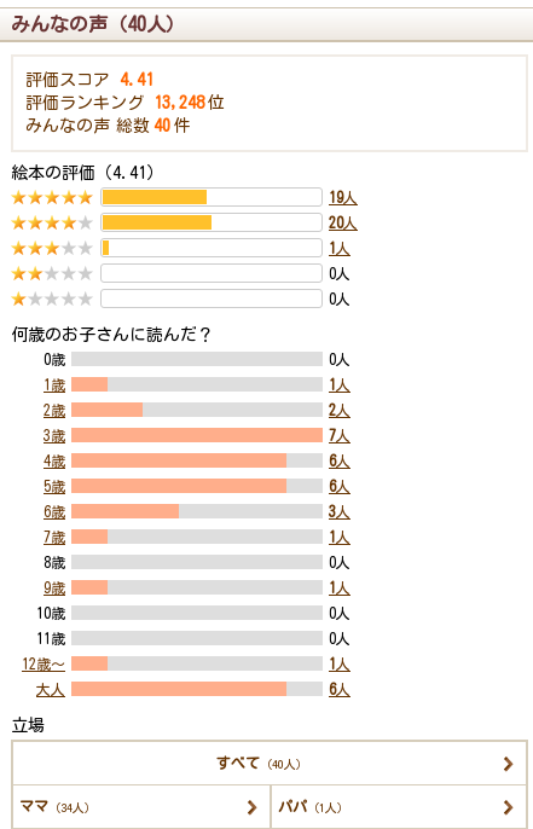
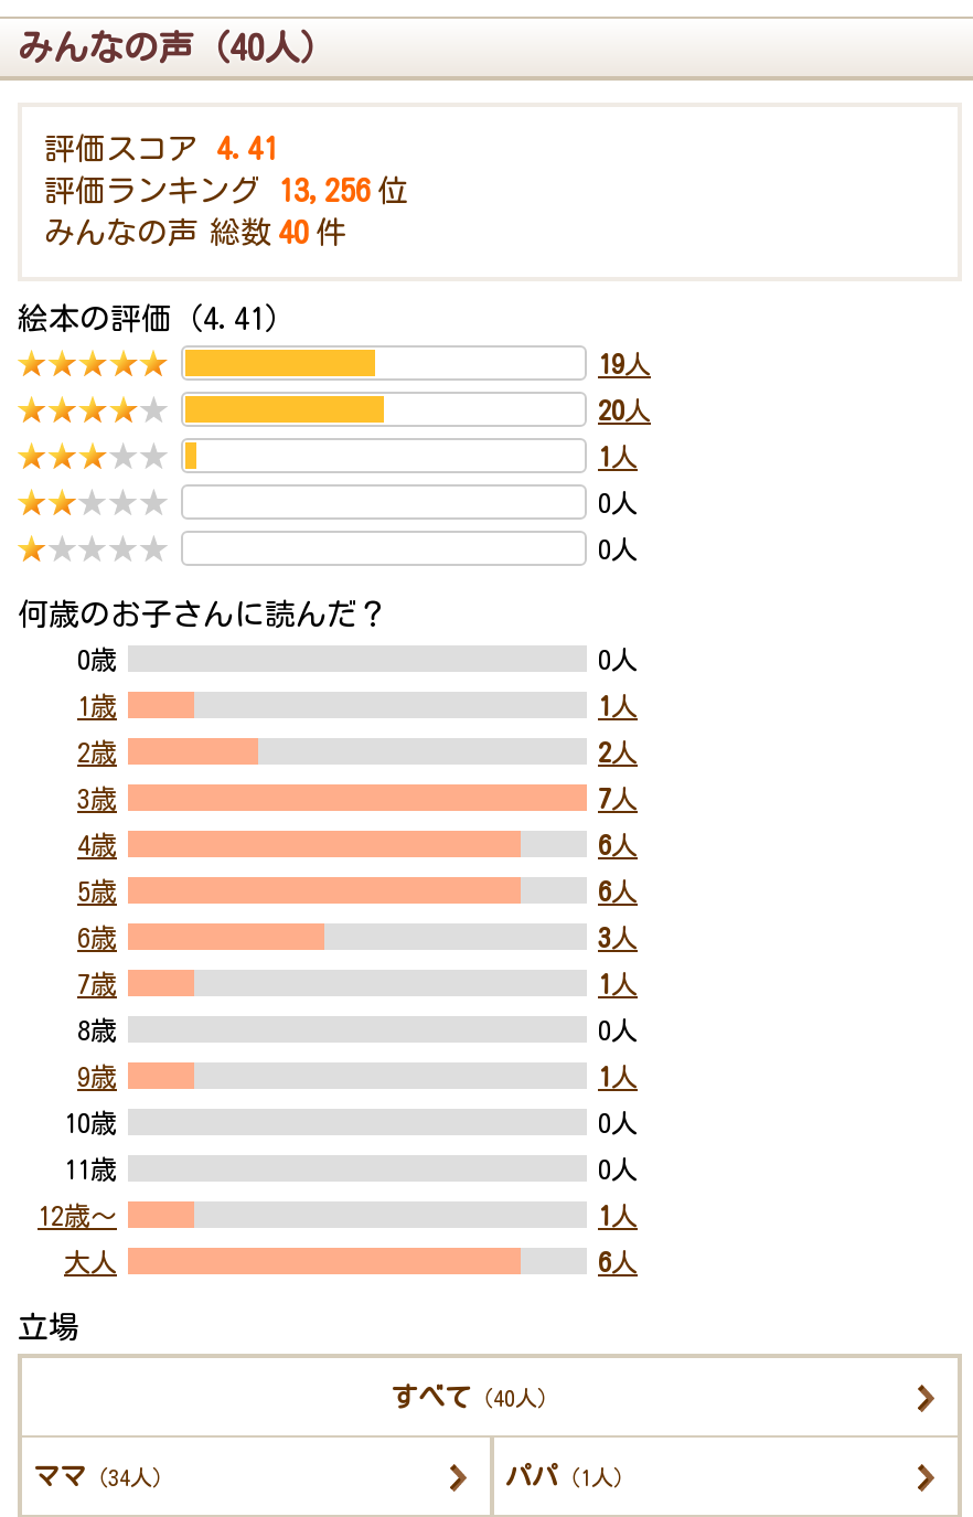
[25,94,225,111] 評価ランキング 13,248 位 -> [44,174,408,205] 評価ランキング 13,256 位

